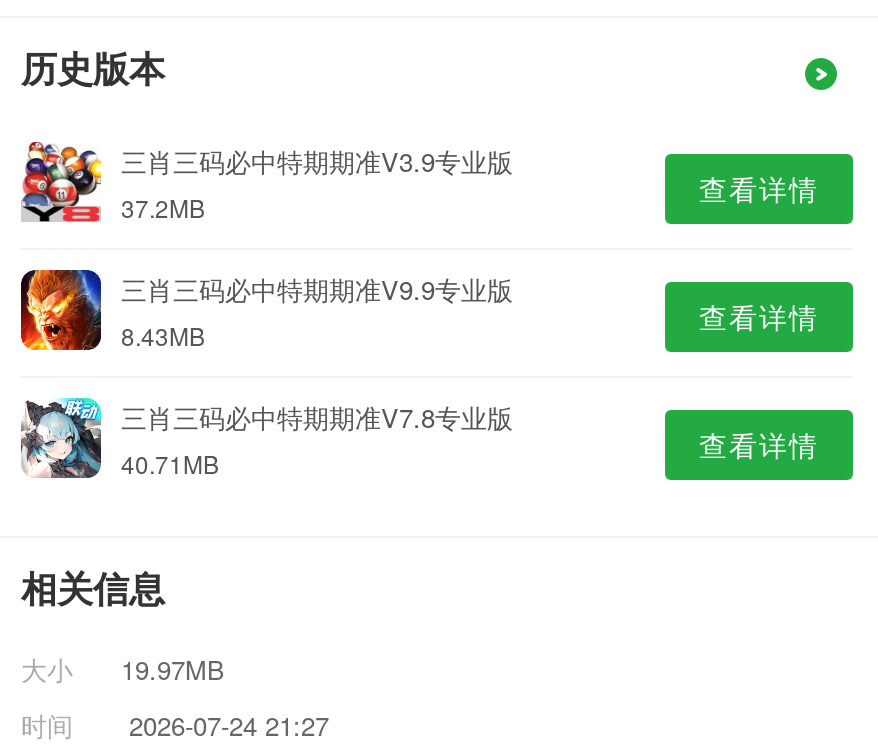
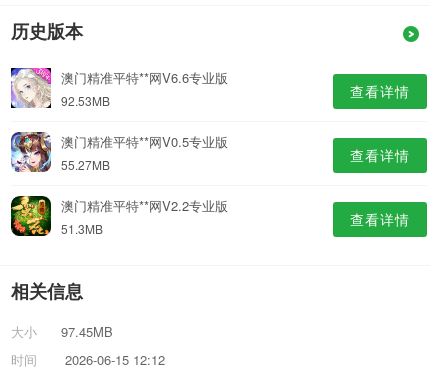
[21,140,513,224] [image] | 三肖三码必中特期期准V3.9专业版 | 37.2MB -> [10,67,228,109] [image] | 澳门精准平特**网V6.6专业版 | 92.53MB
[19,268,513,352] [image] | 三肖三码必中特期期准V9.9专业版 | 8.43MB -> [10,131,228,173] [image] | 澳门精准平特**网V0.5专业版 | 55.27MB
[19,396,513,480] [image] | 三肖三码必中特期期准V7.8专业版 | 40.71MB -> [10,195,228,237] [image] | 澳门精准平特**网V2.2专业版 | 51.3MB
[21,650,225,688] 大小 19.97MB -> [11,322,113,341] 大小 97.45MB
[21,706,329,744] 时间 2026-07-24 21:27 -> [11,350,165,369] 时间 2026-06-15 12:12

